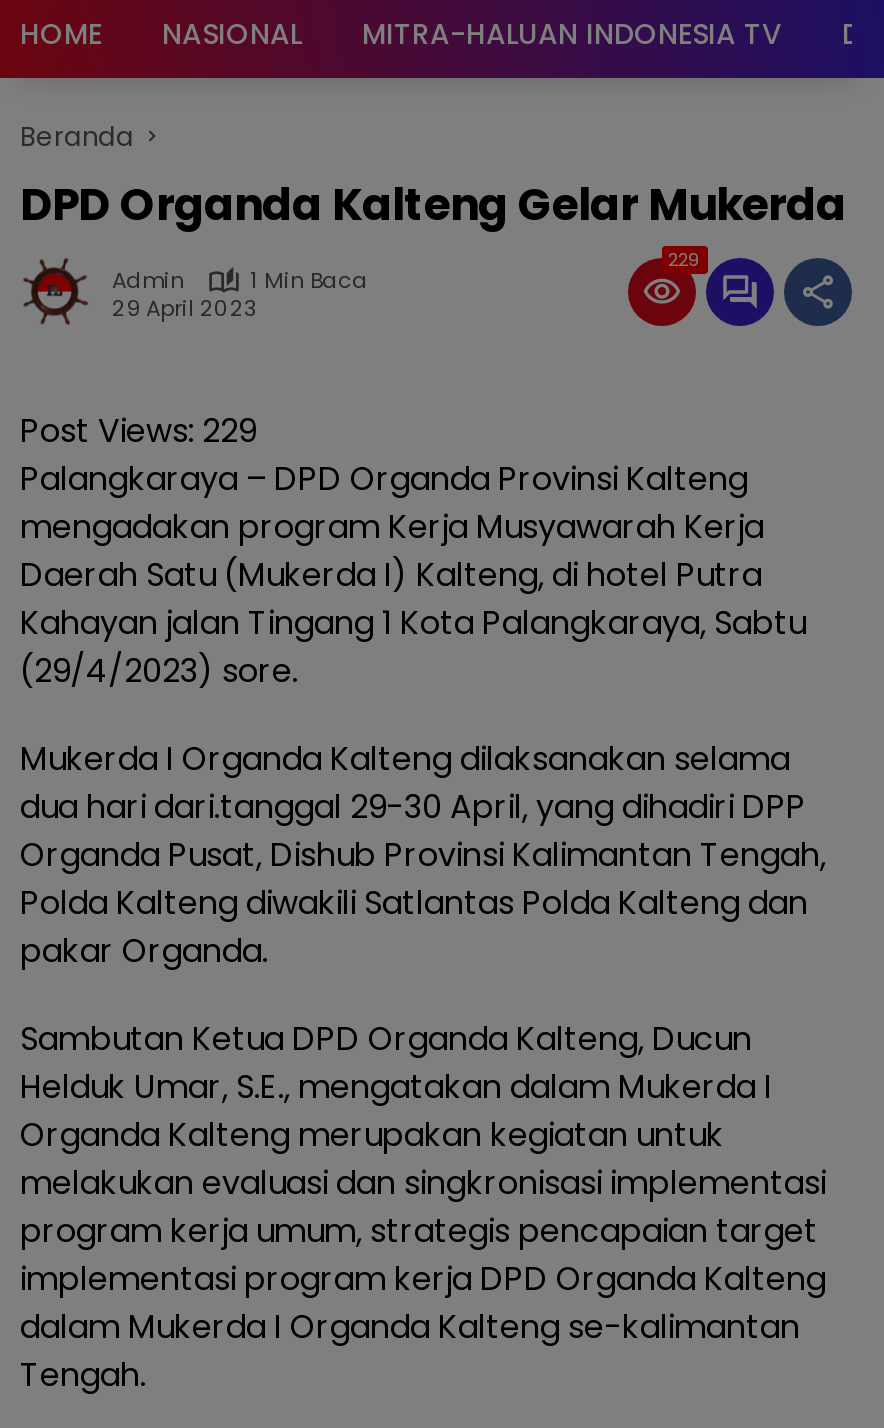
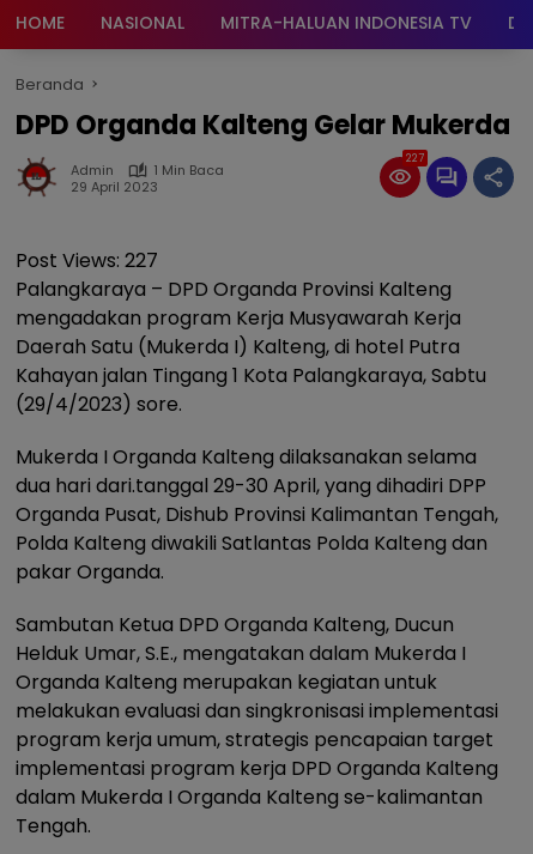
[668,248,702,272] 229 -> [406,151,424,165] 227
[20,408,256,454] Post Views: 229 -> [16,247,158,274] Post Views: 227

